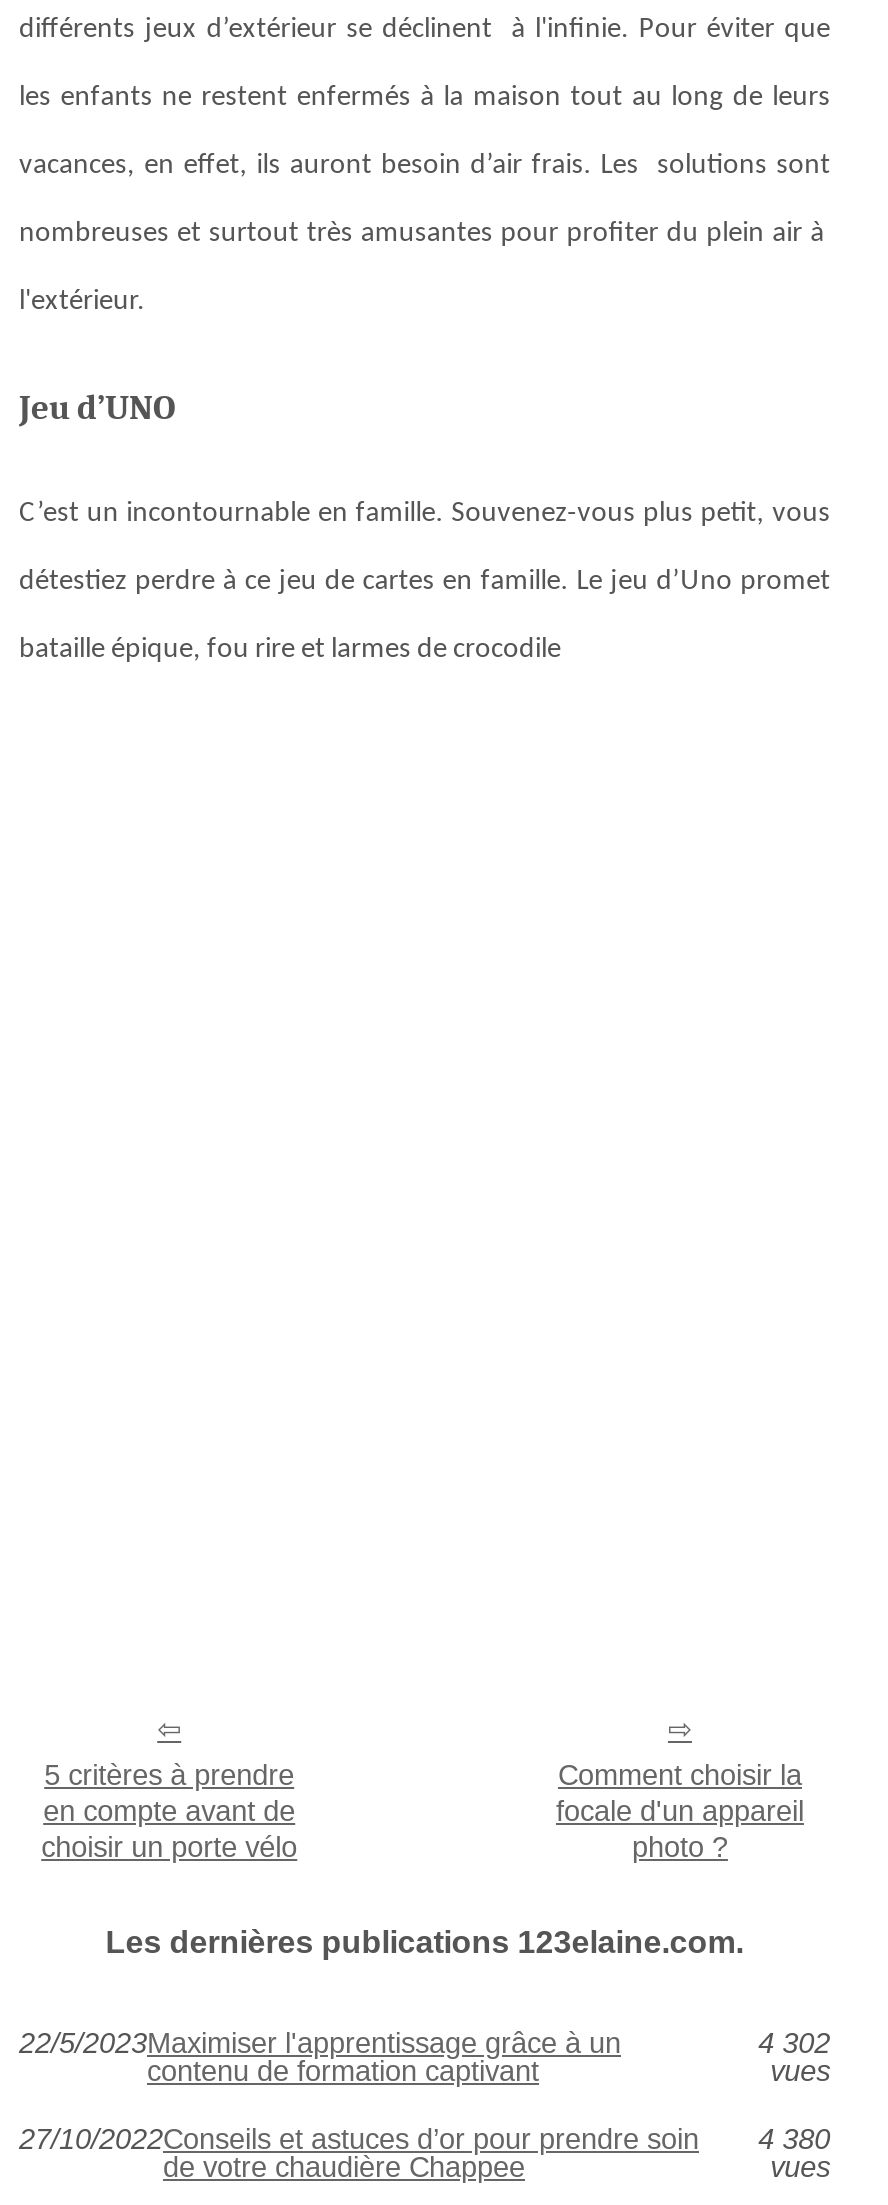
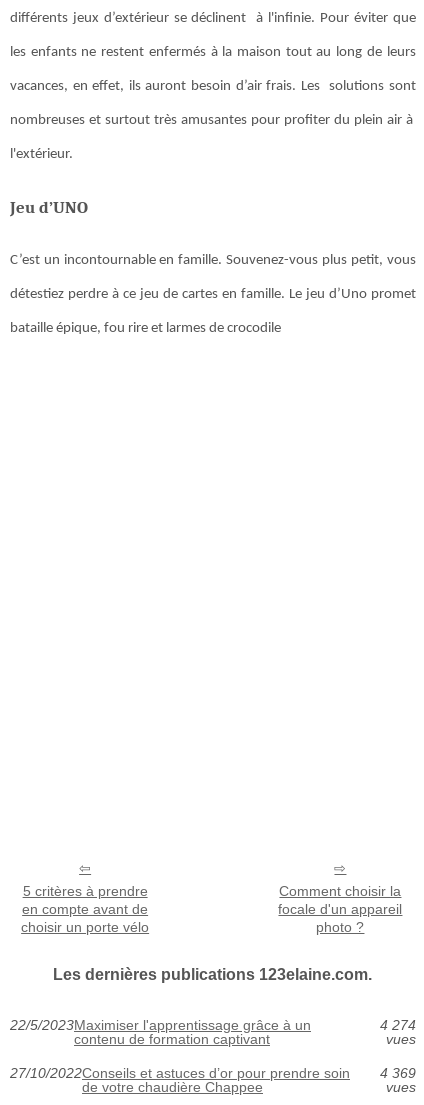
[758,2027,830,2059] 4 302 -> [380,1017,416,1033] 4 274
[19,2123,830,2155] 27/10/2022Conseils et astuces d’or pour prendre soin 4 380 -> [10,1065,416,1081] 27/10/2022Conseils et astuces d’or pour prendre soin 4 369

